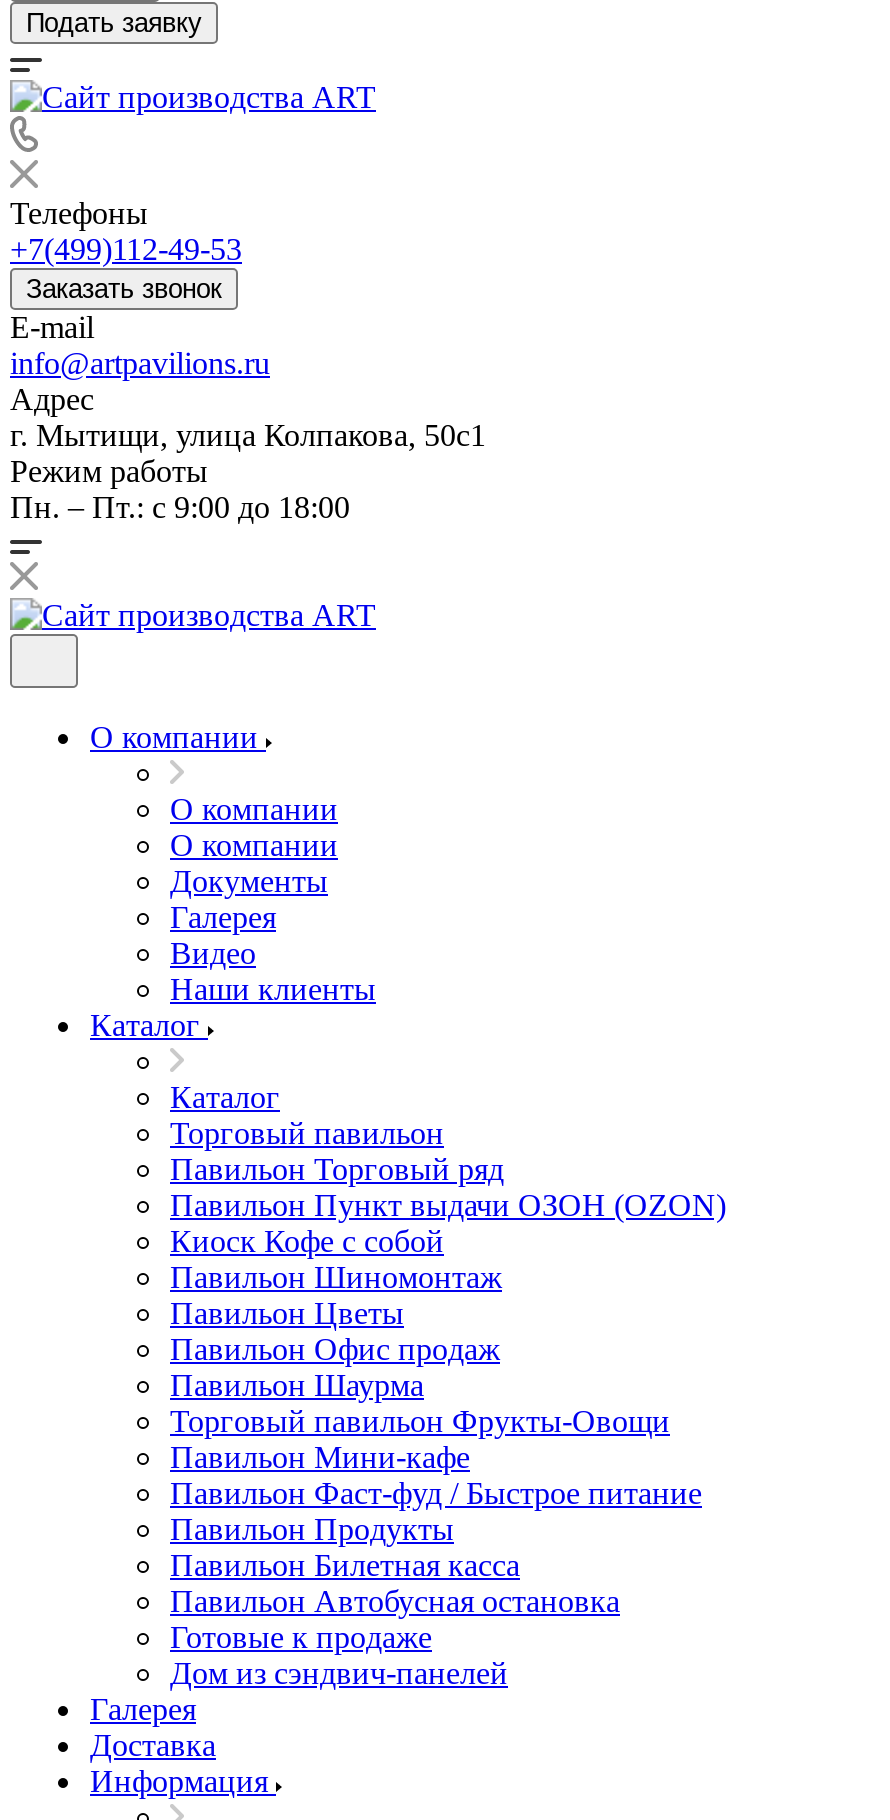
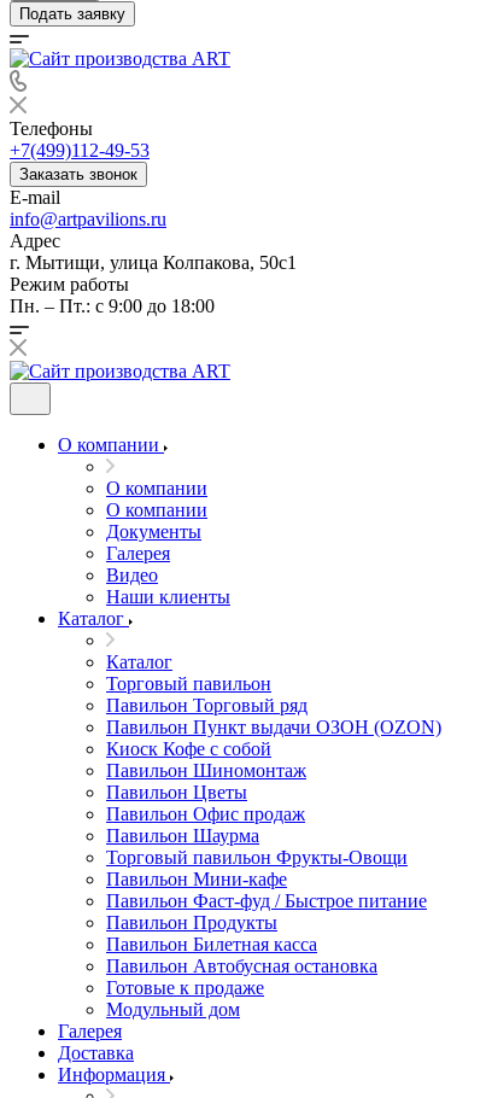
[170,1656,508,1690] Дом из сэндвич-панелей -> [106,999,240,1020] Модульный дом

